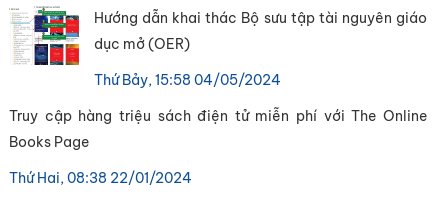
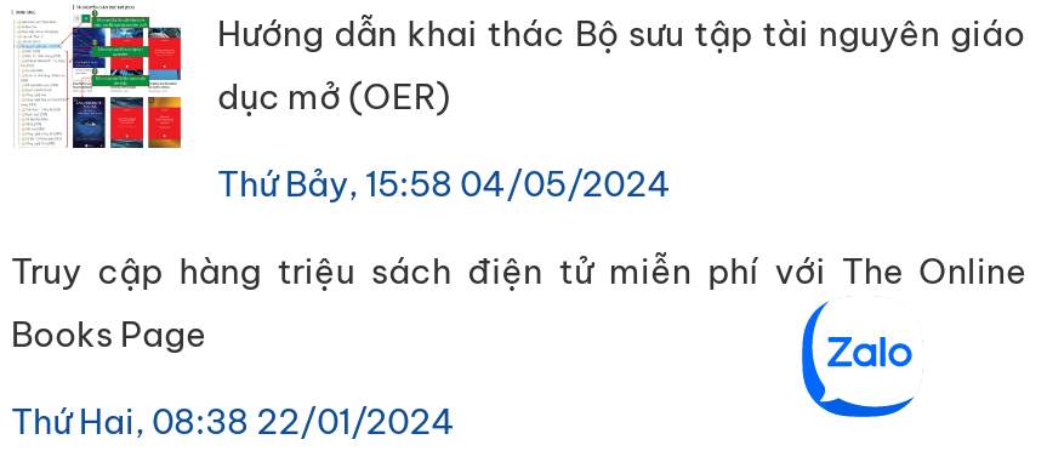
none -> [800,301,914,420] [image]

